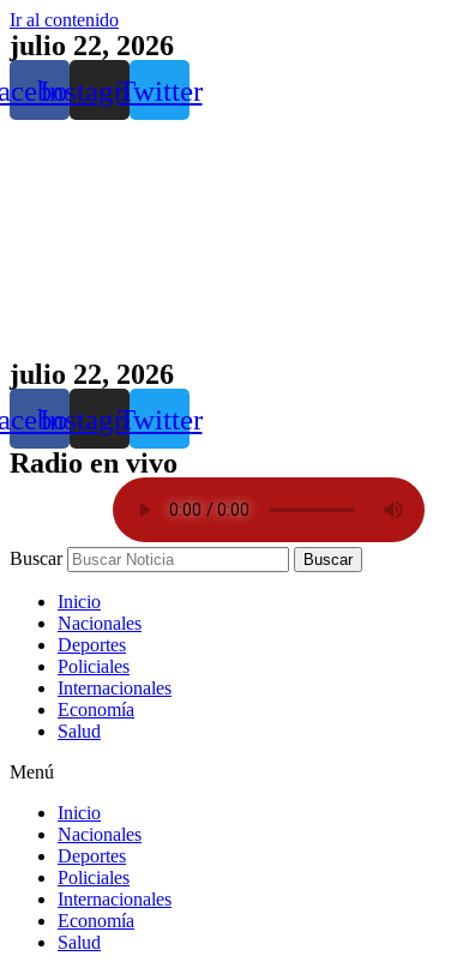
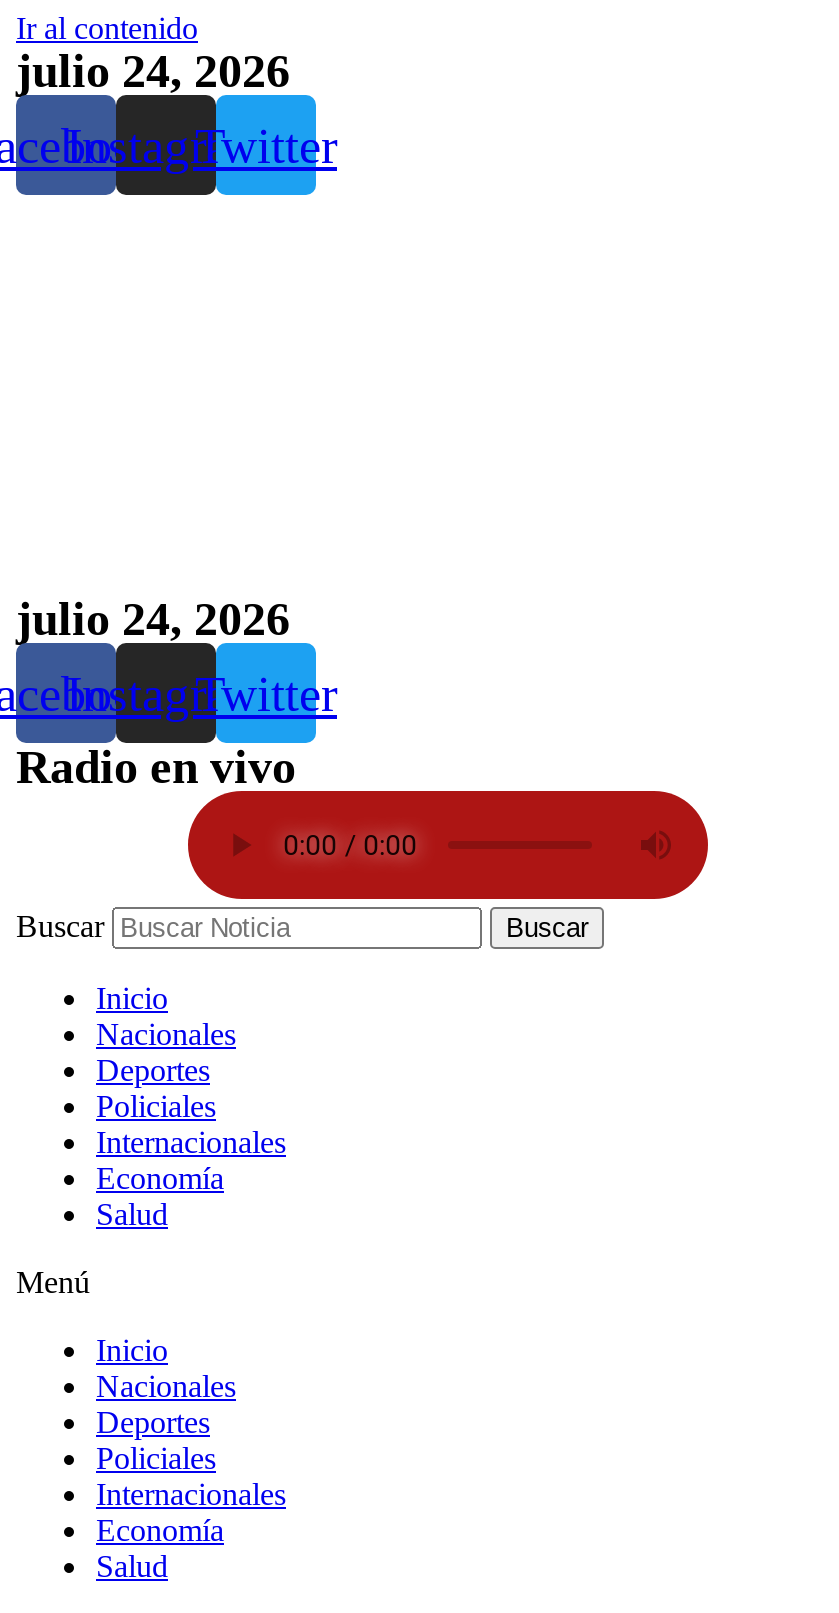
[10,30,174,61] julio 22, 2026 -> [16,45,290,97] julio 24, 2026
[10,359,174,390] julio 22, 2026 -> [16,593,290,645] julio 24, 2026

